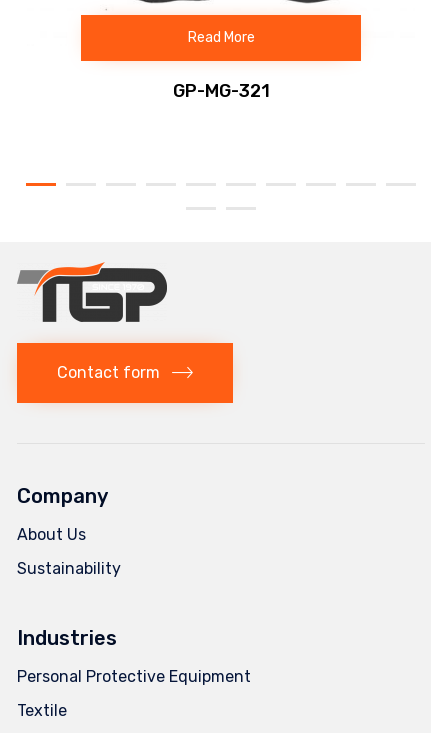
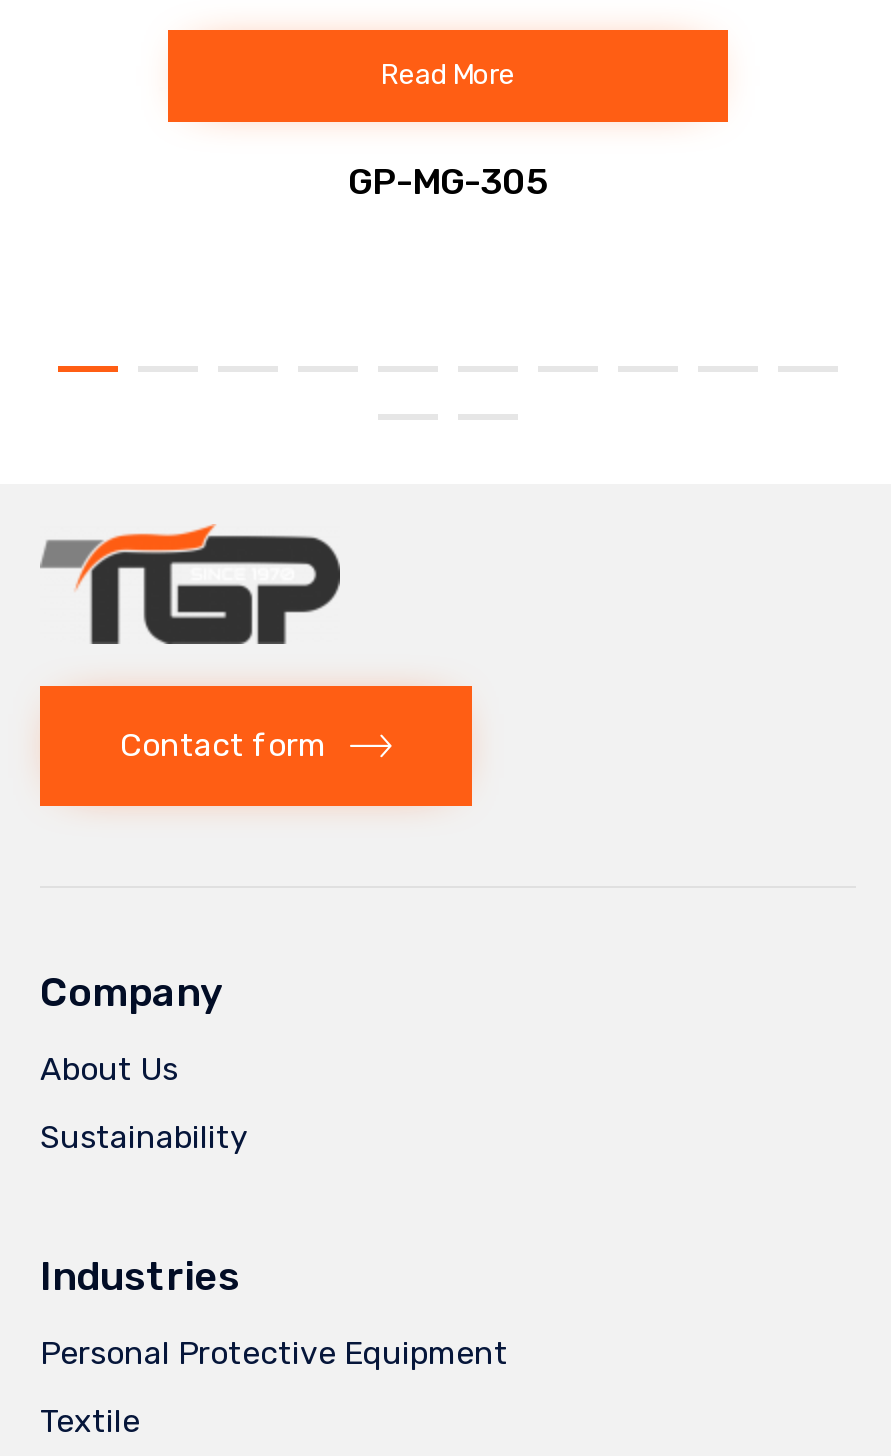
[172,80,269,102] GP-MG-321 -> [348,159,548,203] GP-MG-305

